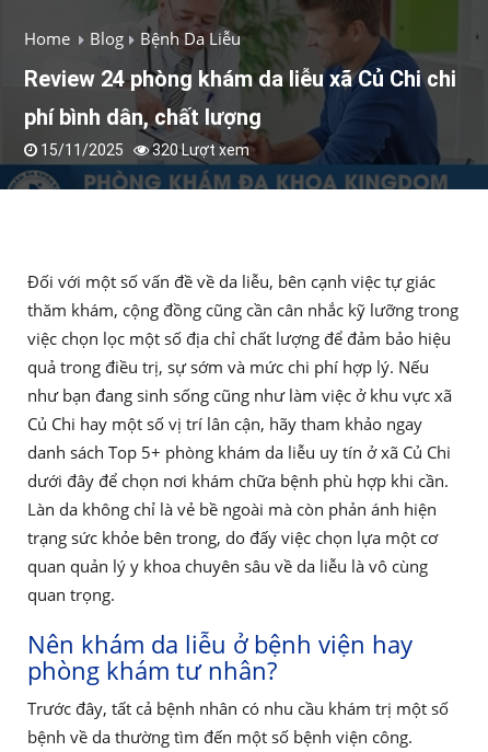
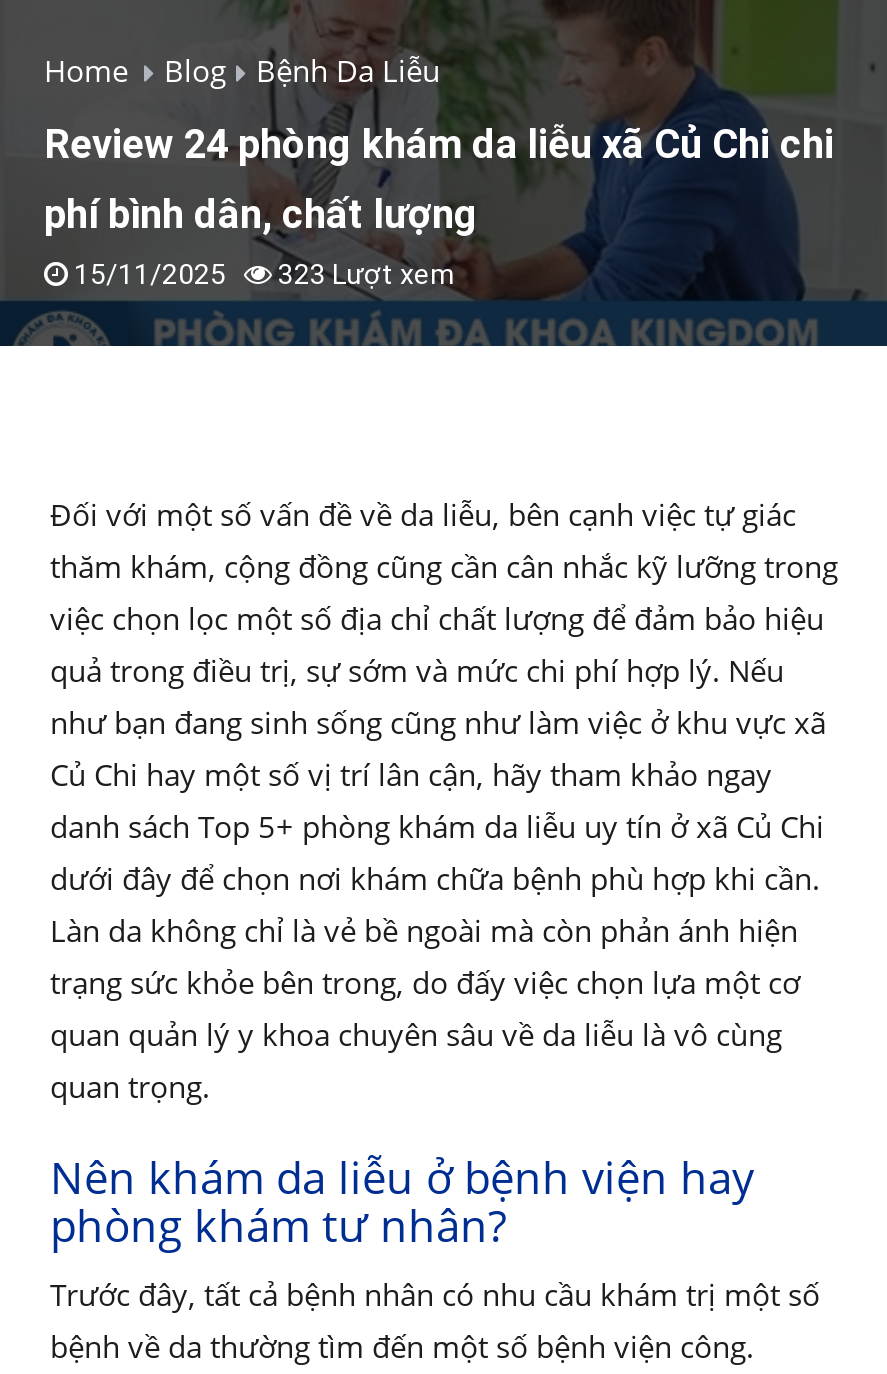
[37,141,249,159] 15/11/2025 320 Lượt xem -> [68,258,456,290] 15/11/2025 323 Lượt xem

